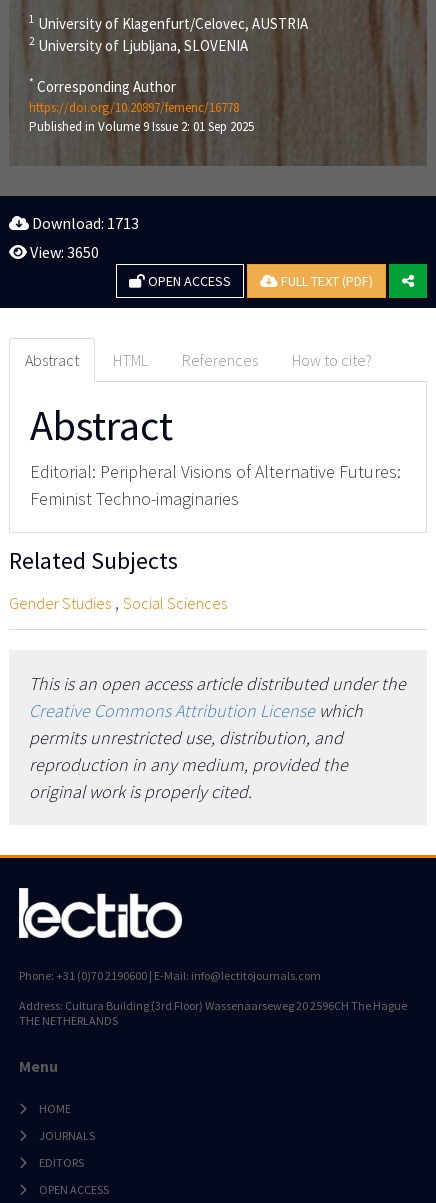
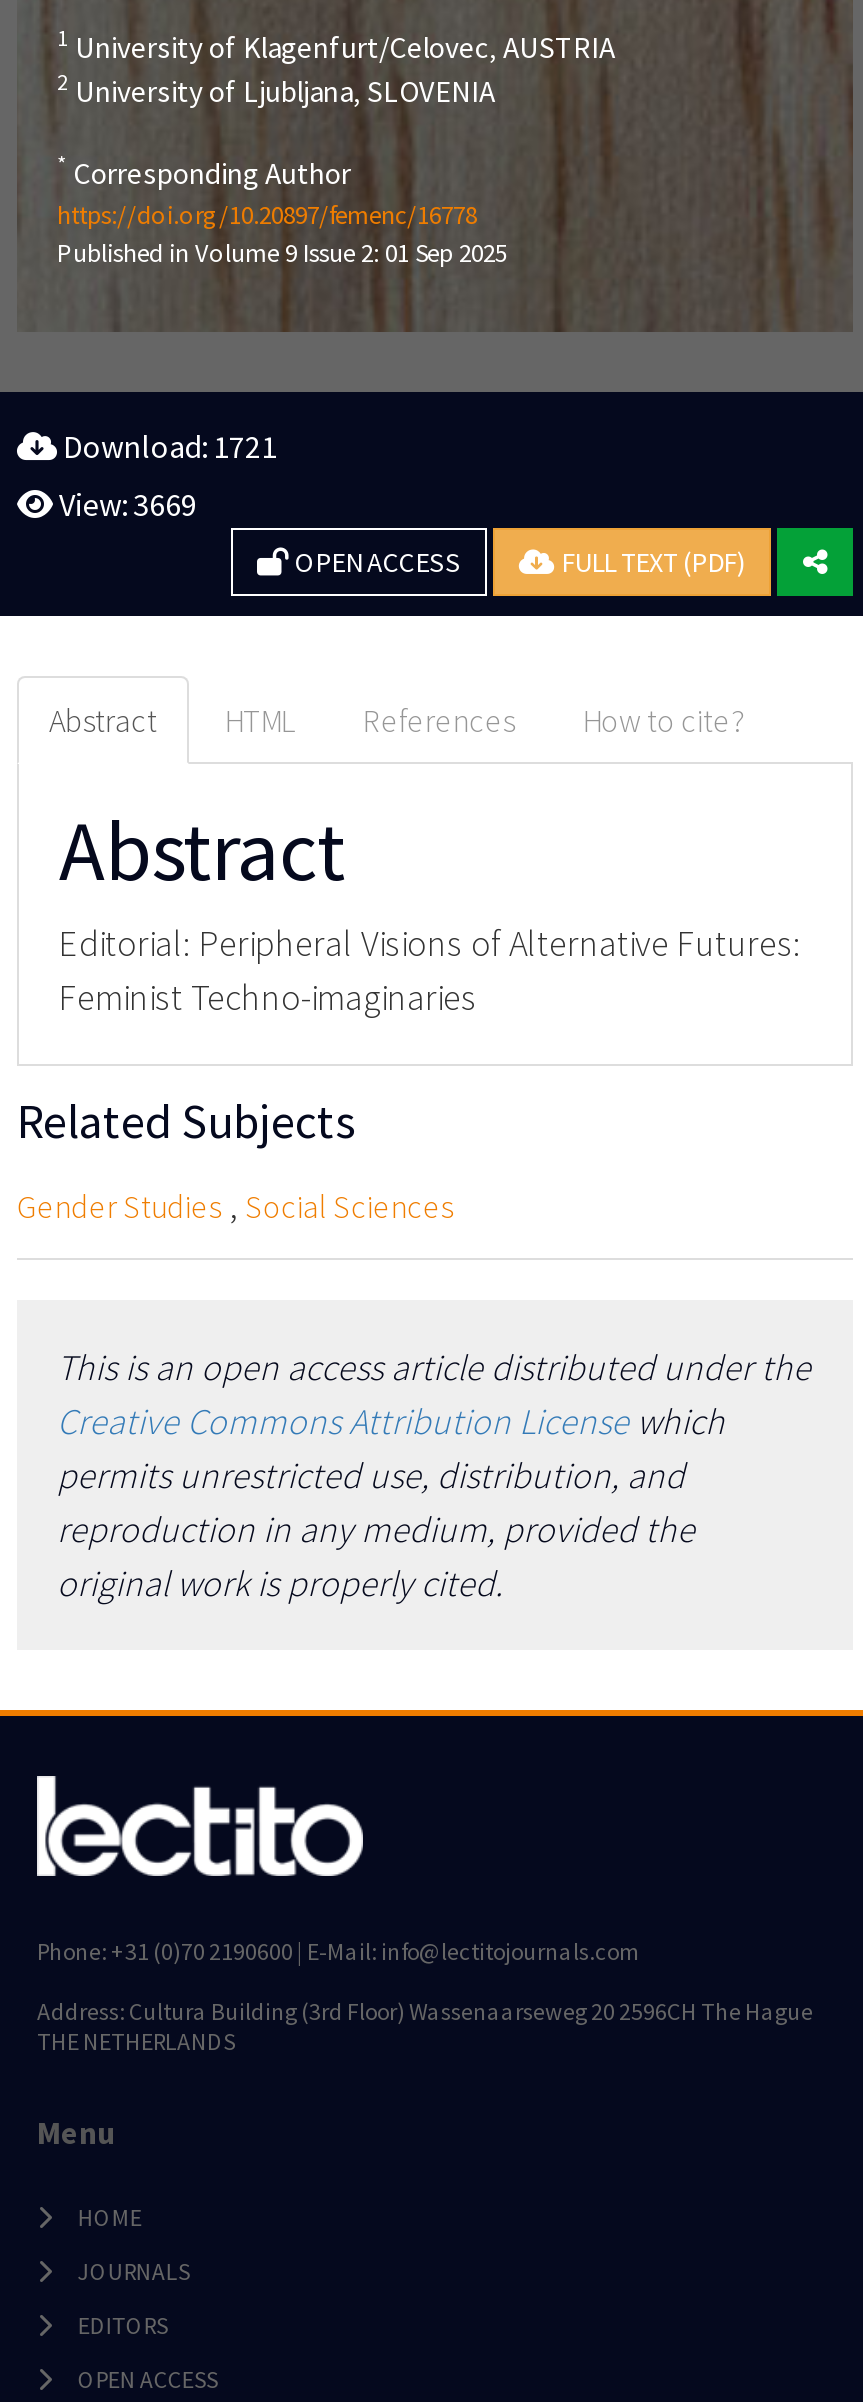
[29,213,139,233] Download: 1713 -> [57,425,277,465] Download: 1721
[27,242,99,262] View: 3650 -> [53,483,197,523] View: 3669

